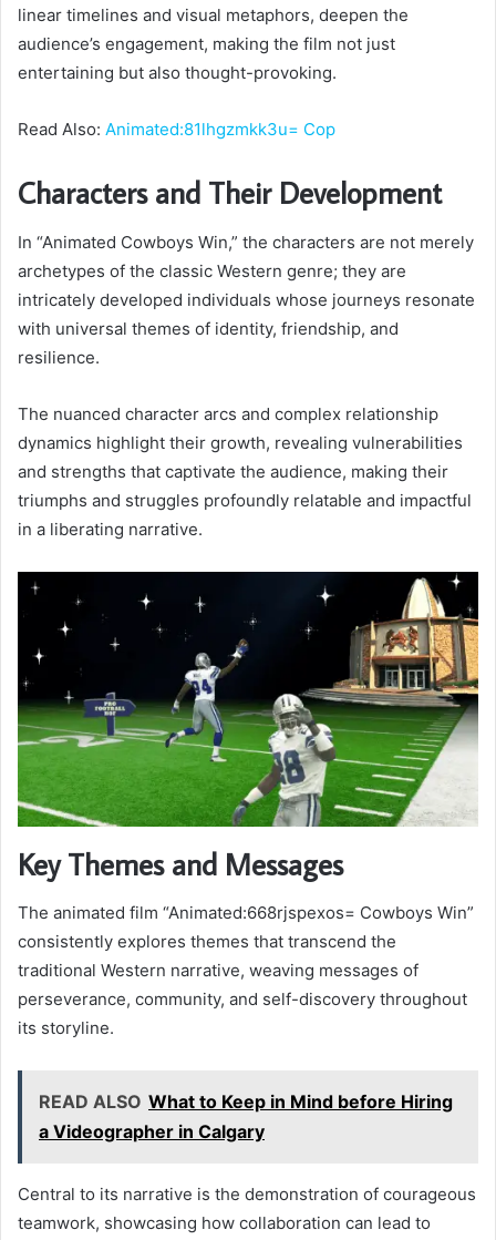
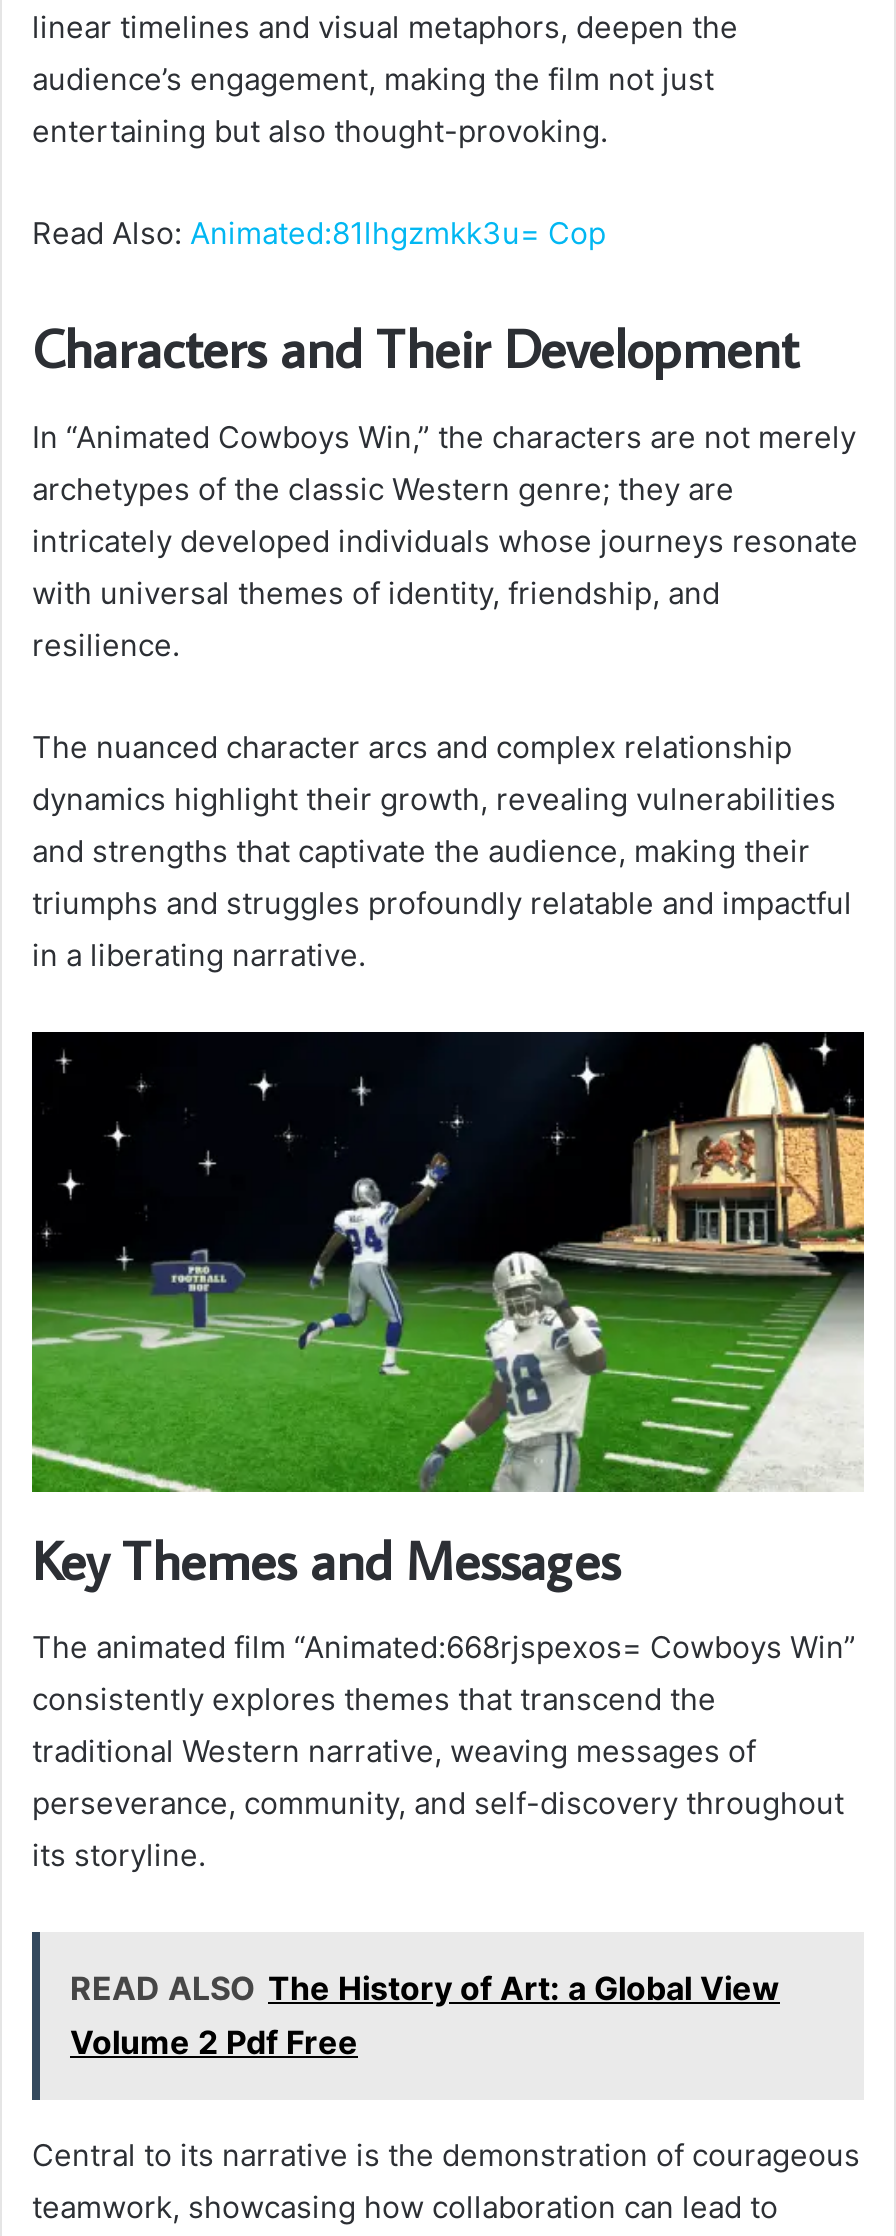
[39,1091,453,1143] READ ALSO What to Keep in Mind before Hiring | a Videographer in Calgary -> [70,1969,780,2063] READ ALSO The History of Art: a Global View | Volume 2 Pdf Free

